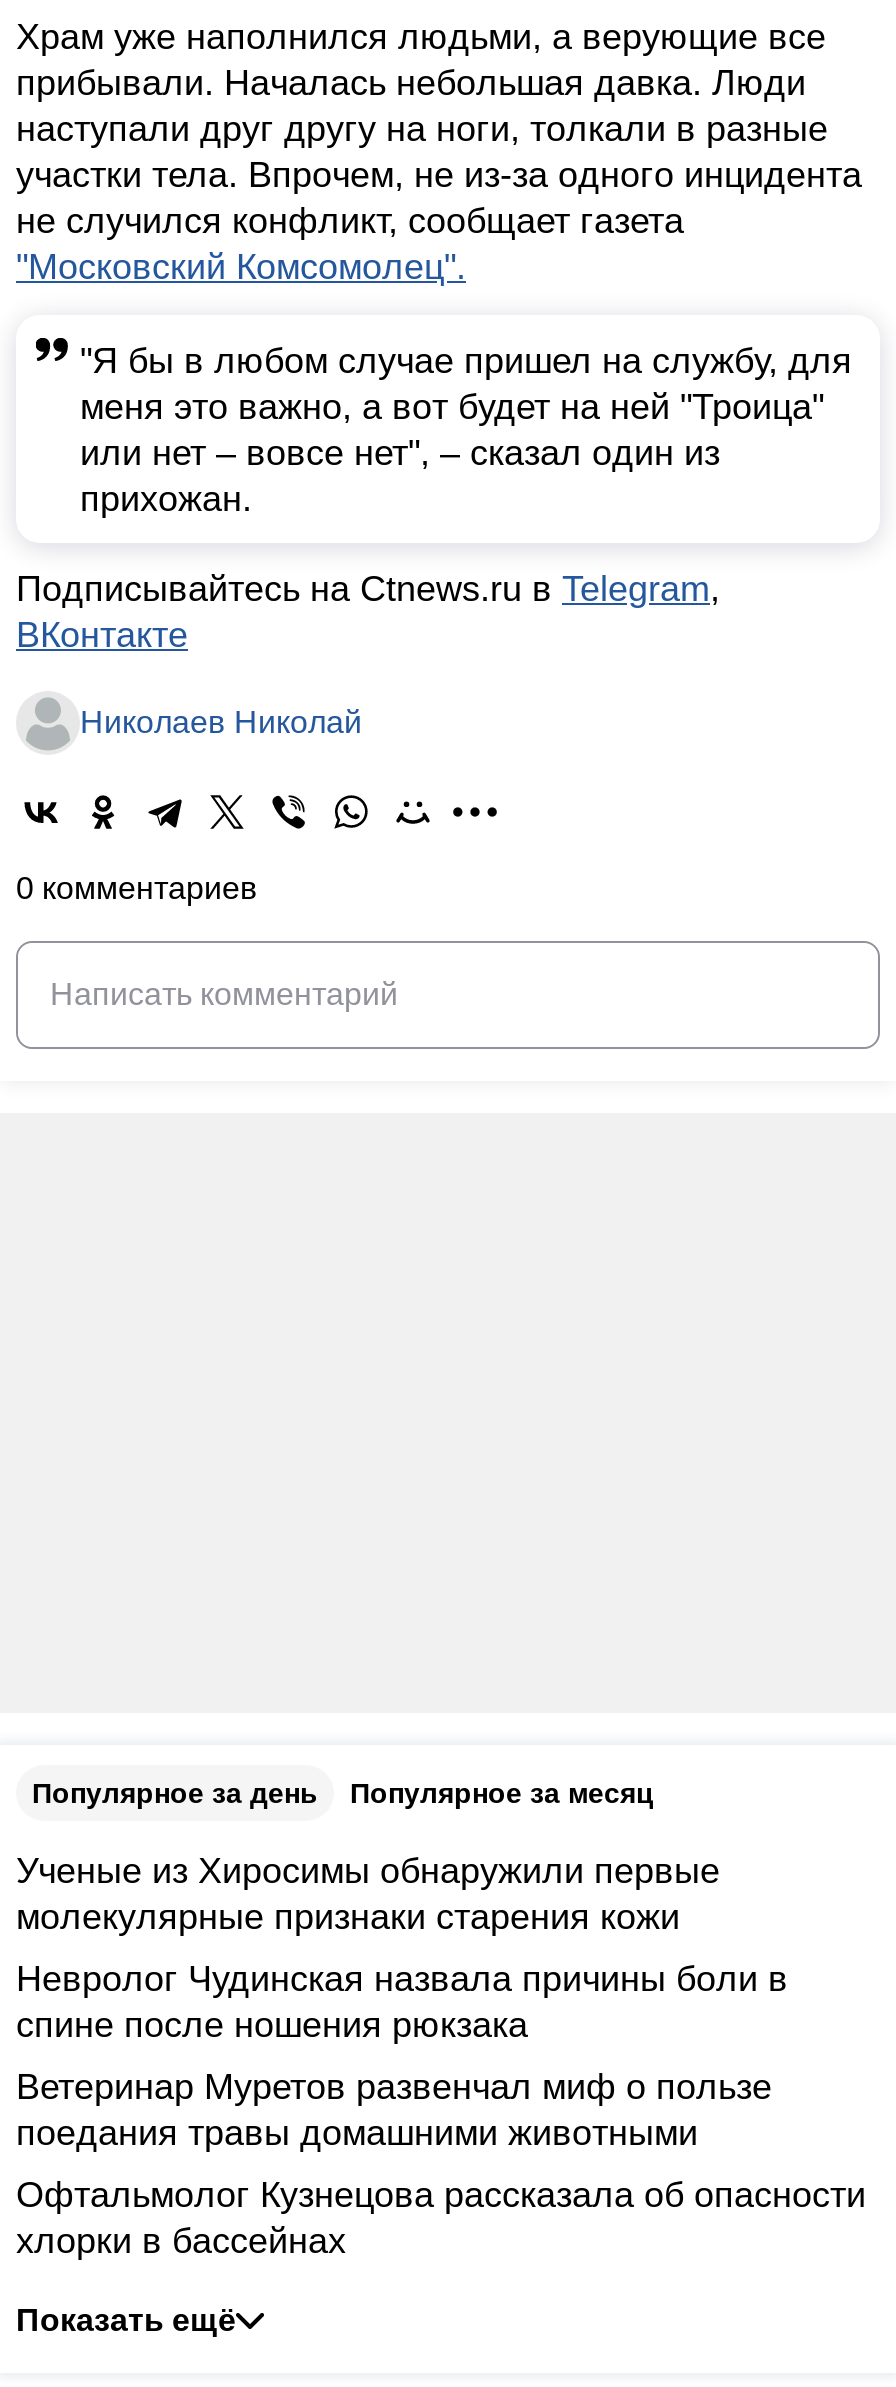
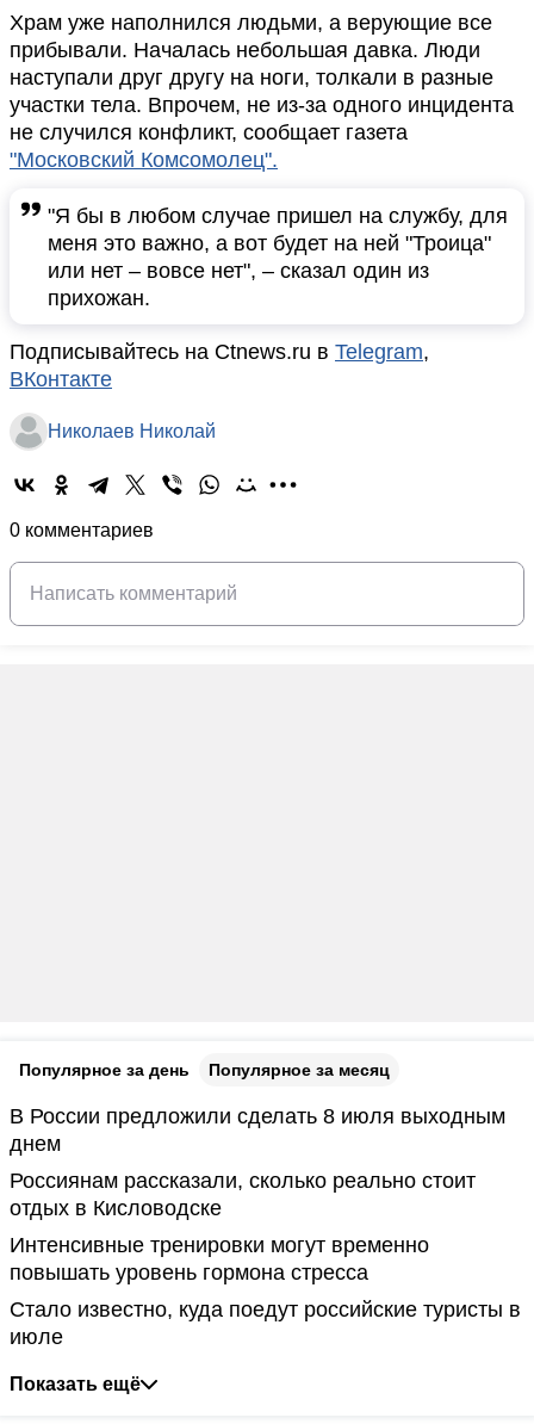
[16,1851,720,1937] Ученые из Хиросимы обнаружили первые | молекулярные признаки старения кожи -> [10,1104,505,1156] В России предложили сделать 8 июля выходным | днем
[16,1959,788,2045] Невролог Чудинская назвала причины боли в | спине после ношения рюкзака -> [10,1169,476,1220] Россиянам рассказали, сколько реально стоит | отдых в Кисловодске
[16,2067,772,2153] Ветеринар Муретов развенчал миф о пользе | поедания травы домашними животными -> [10,1233,429,1284] Интенсивные тренировки могут временно | повышать уровень гормона стресса
[16,2175,866,2261] Офтальмолог Кузнецова рассказала об опасности | хлорки в бассейнах -> [10,1298,521,1349] Стало известно, куда поедут российские туристы в | июле

